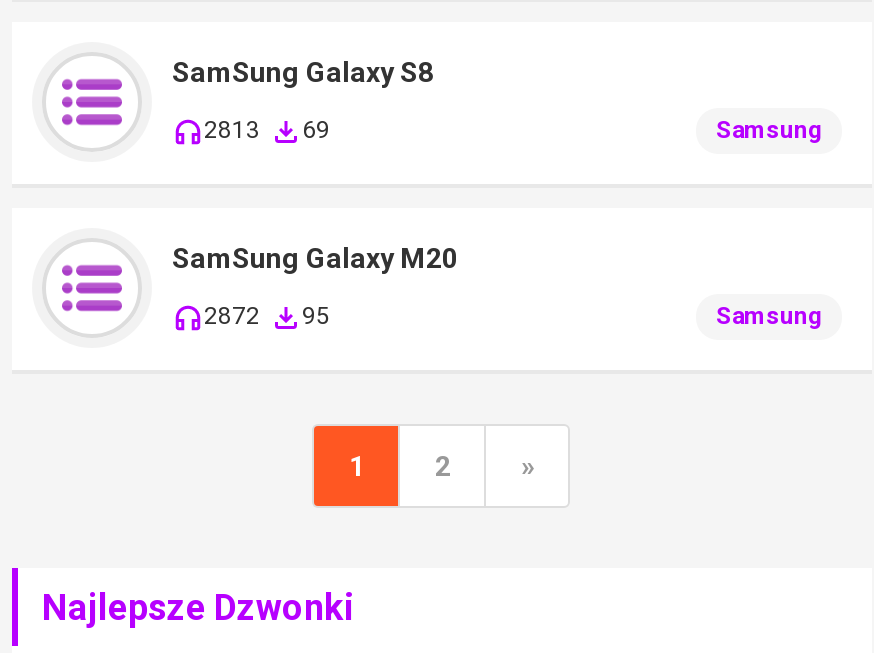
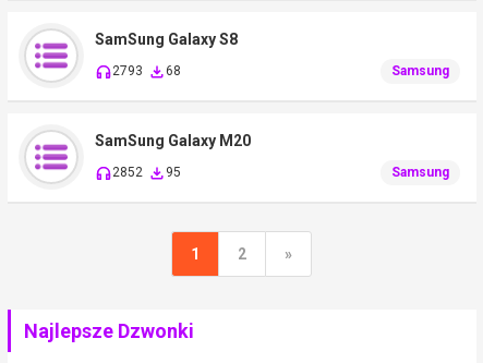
[204,116,260,144] 2813 -> [112,63,143,79] 2793
[302,116,330,144] 69 -> [166,63,181,79] 68
[204,302,330,330] 2872 95 -> [112,165,181,180] 2852 95

